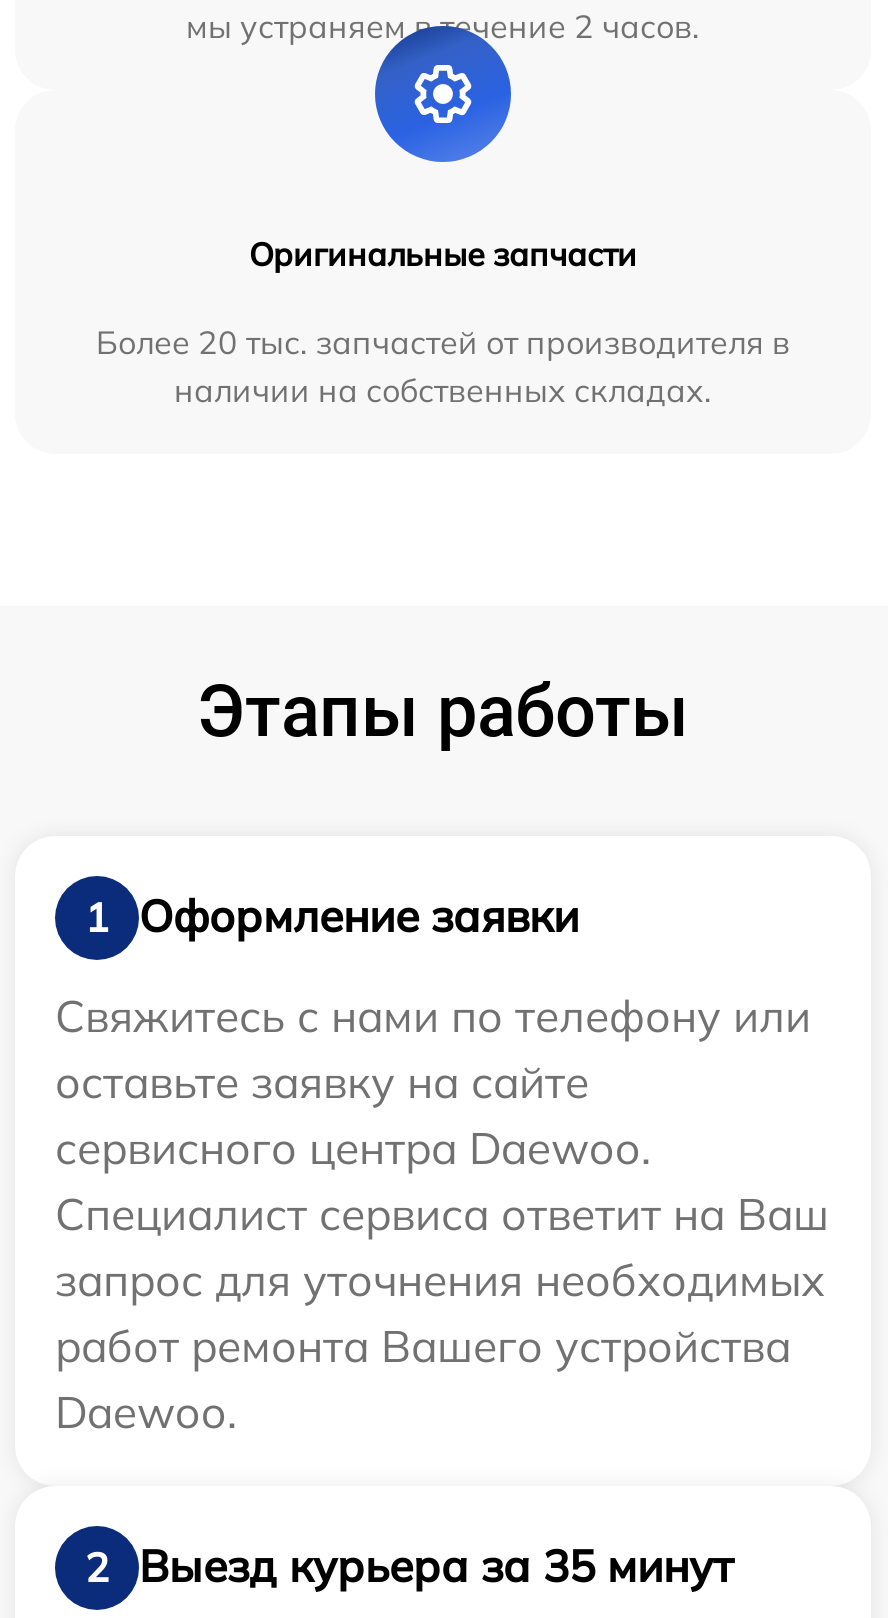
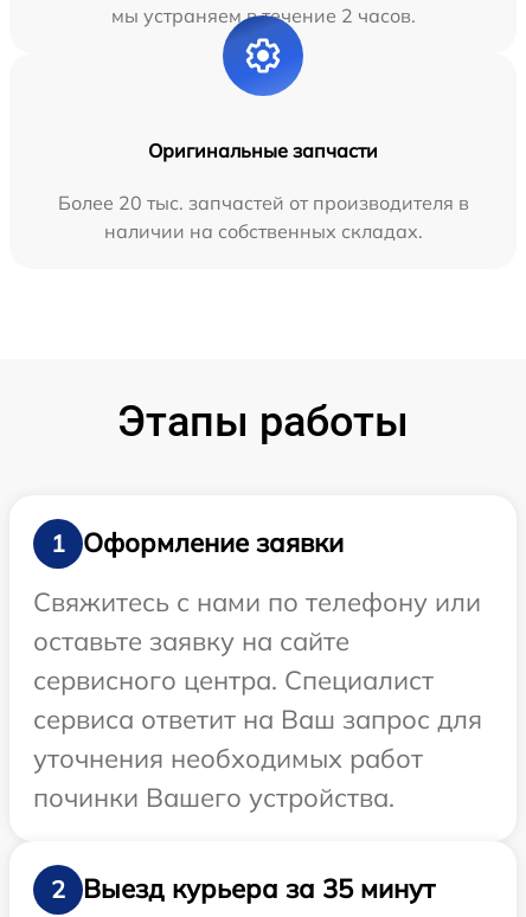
[55,1120,829,1440] сервисного центра Daewoo. | Специалист сервиса ответит на Ваш | запрос для уточнения необходимых | работ ремонта Вашего устройства | Daewoo. -> [33,663,482,814] сервисного центра. Специалист | сервиса ответит на Ваш запрос для | уточнения необходимых работ | починки Вашего устройства.

